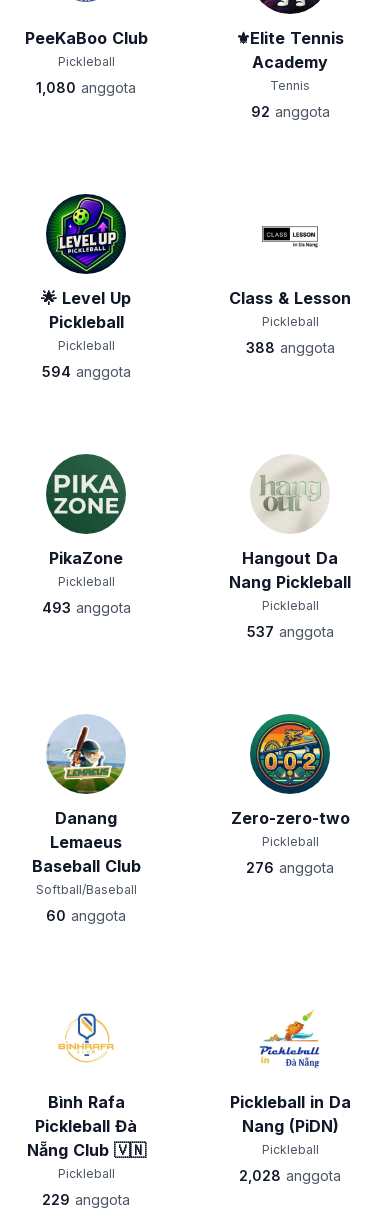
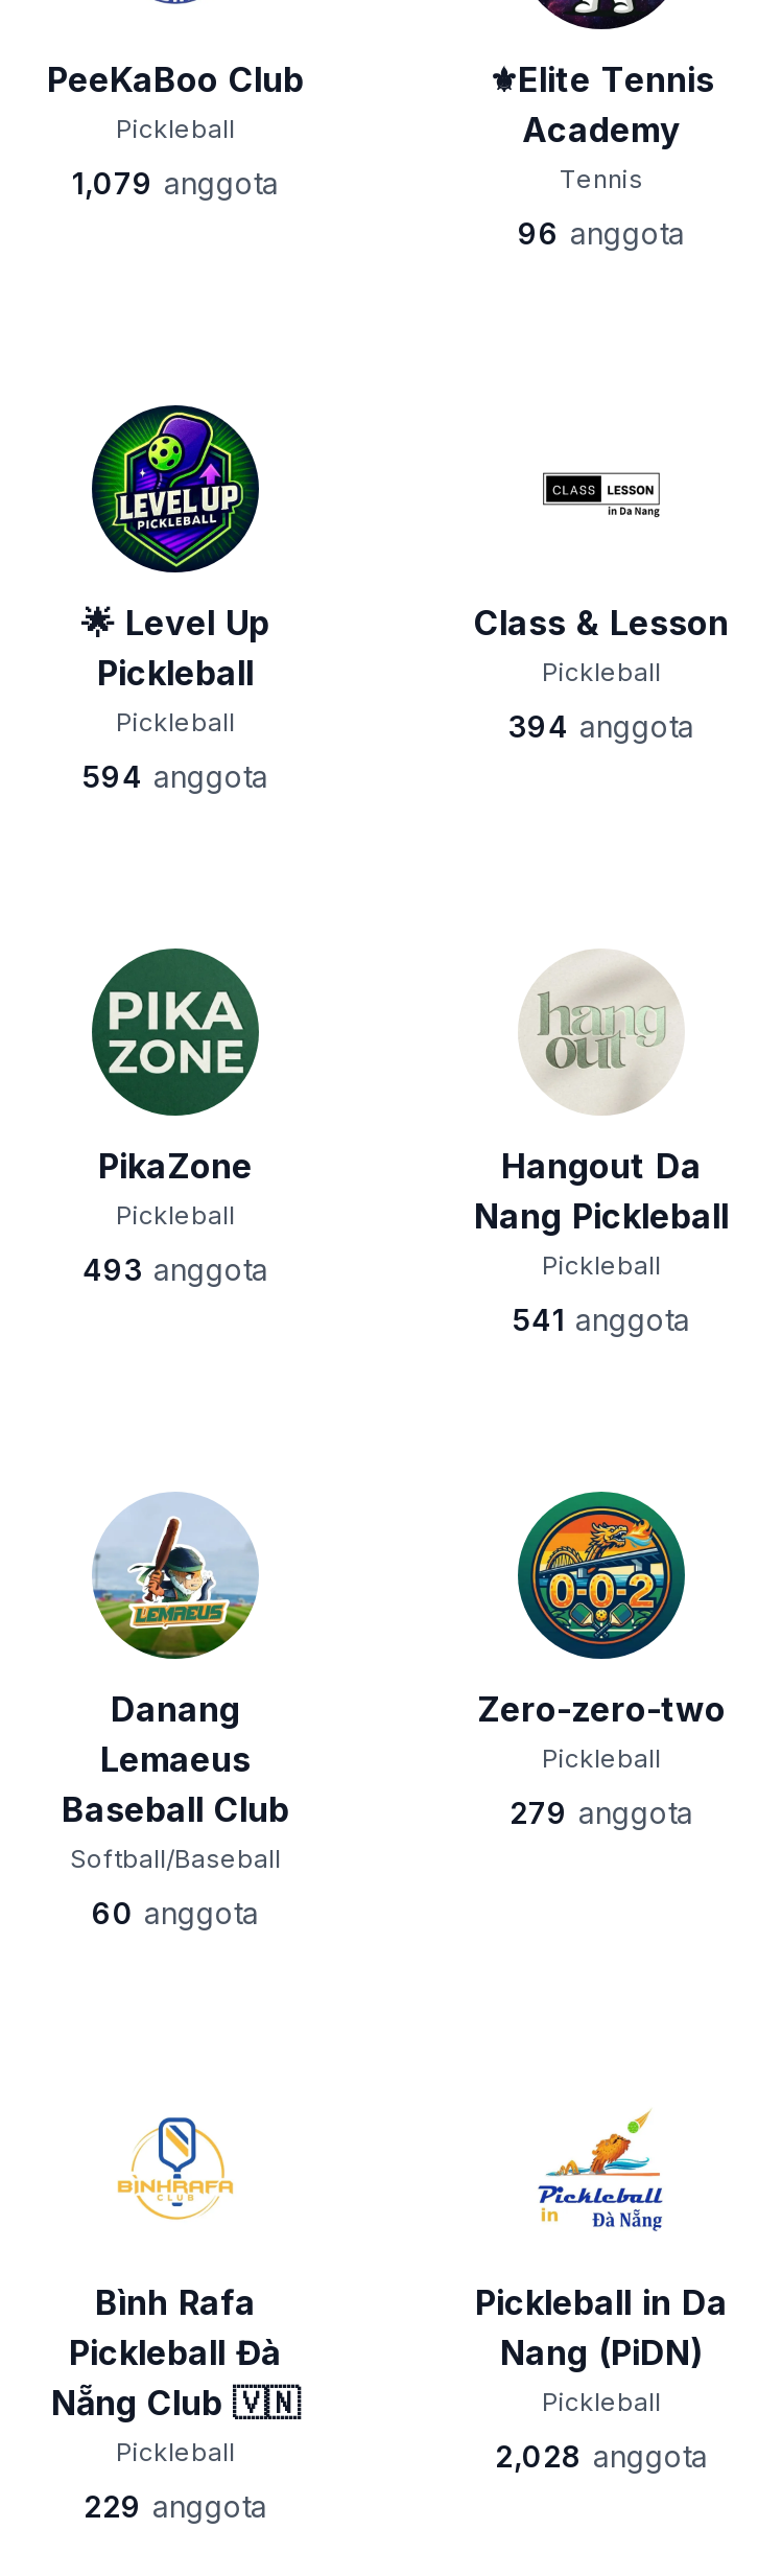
[36,79,136,96] 1,080 anggota -> [72,165,279,201] 1,079 anggota
[250,103,329,120] 92 anggota -> [518,215,685,251] 96 anggota
[245,339,334,356] 388 anggota -> [508,708,694,744] 394 anggota
[246,623,333,640] 537 anggota -> [513,1302,690,1337] 541 anggota
[246,859,334,876] 276 anggota -> [510,1795,693,1830] 279 anggota

